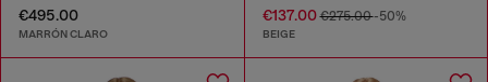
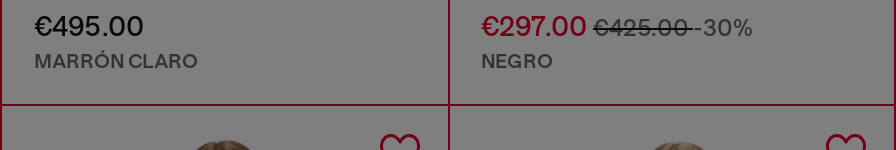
[262,6,406,41] €137.00 €275.00-50% | BEIGE -> [481,9,753,74] €297.00 €425.00-30% | NEGRO

